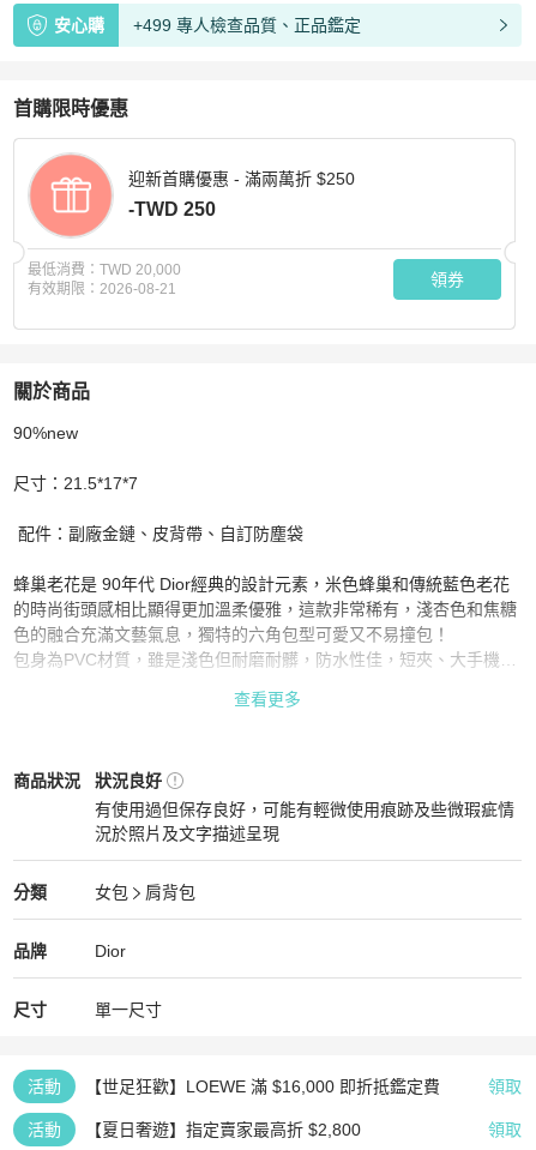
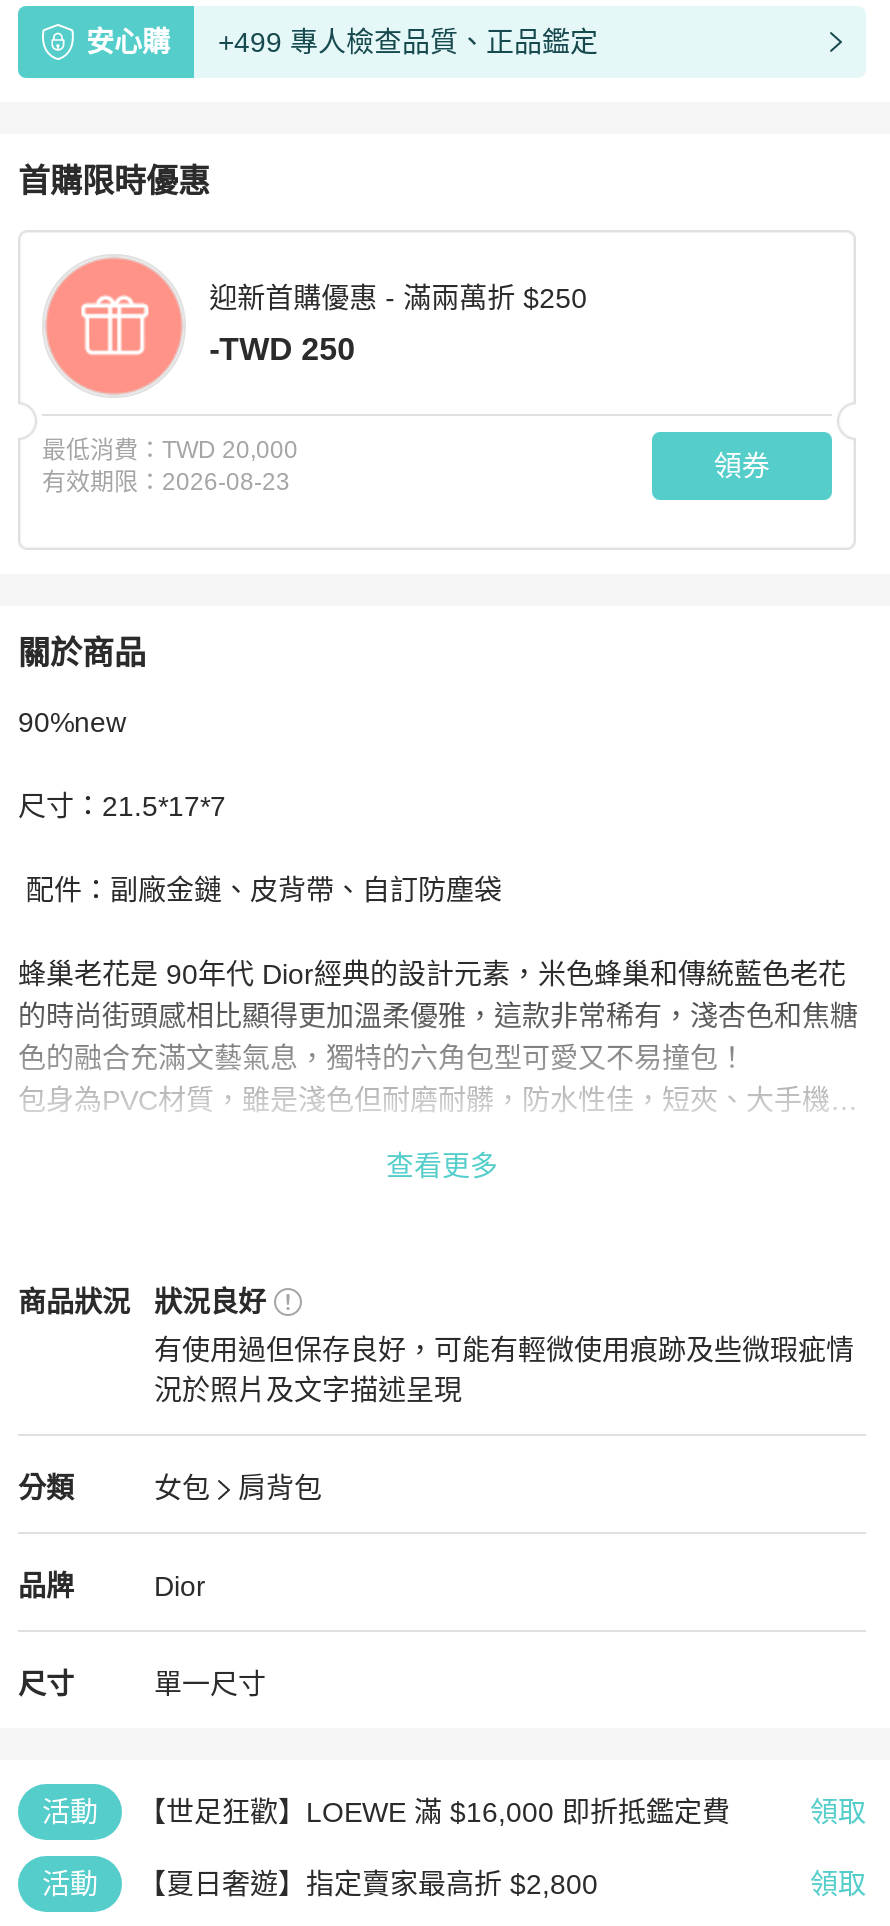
[28,280,176,297] 有效期限：2026-08-21 -> [42,467,290,495] 有效期限：2026-08-23

